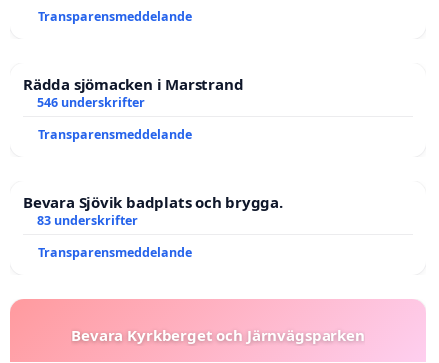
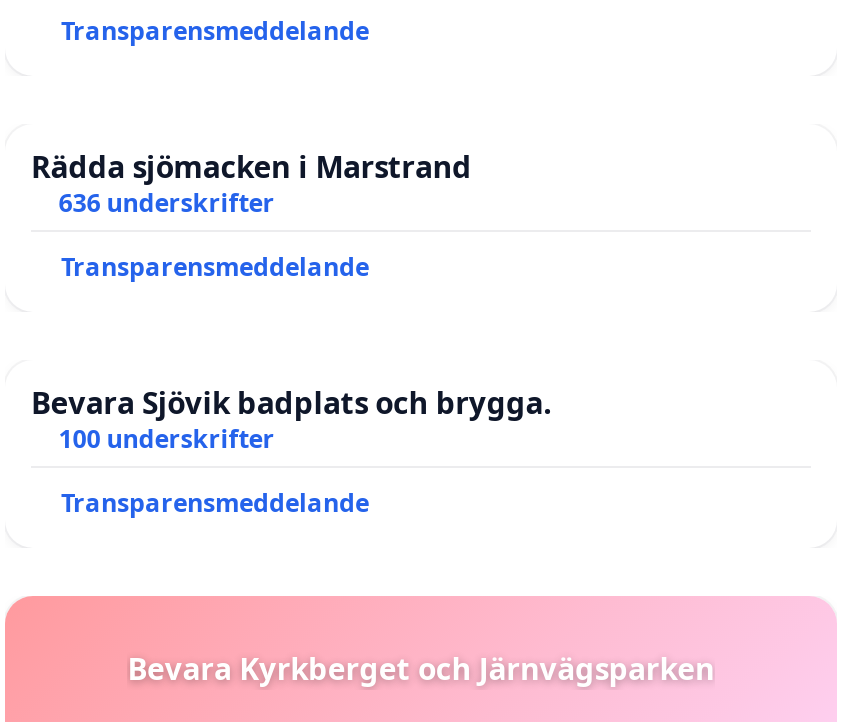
[37,94,145,111] 546 underskrifter -> [59,186,275,220] 636 underskrifter
[37,212,138,229] 83 underskrifter -> [59,422,275,456] 100 underskrifter

